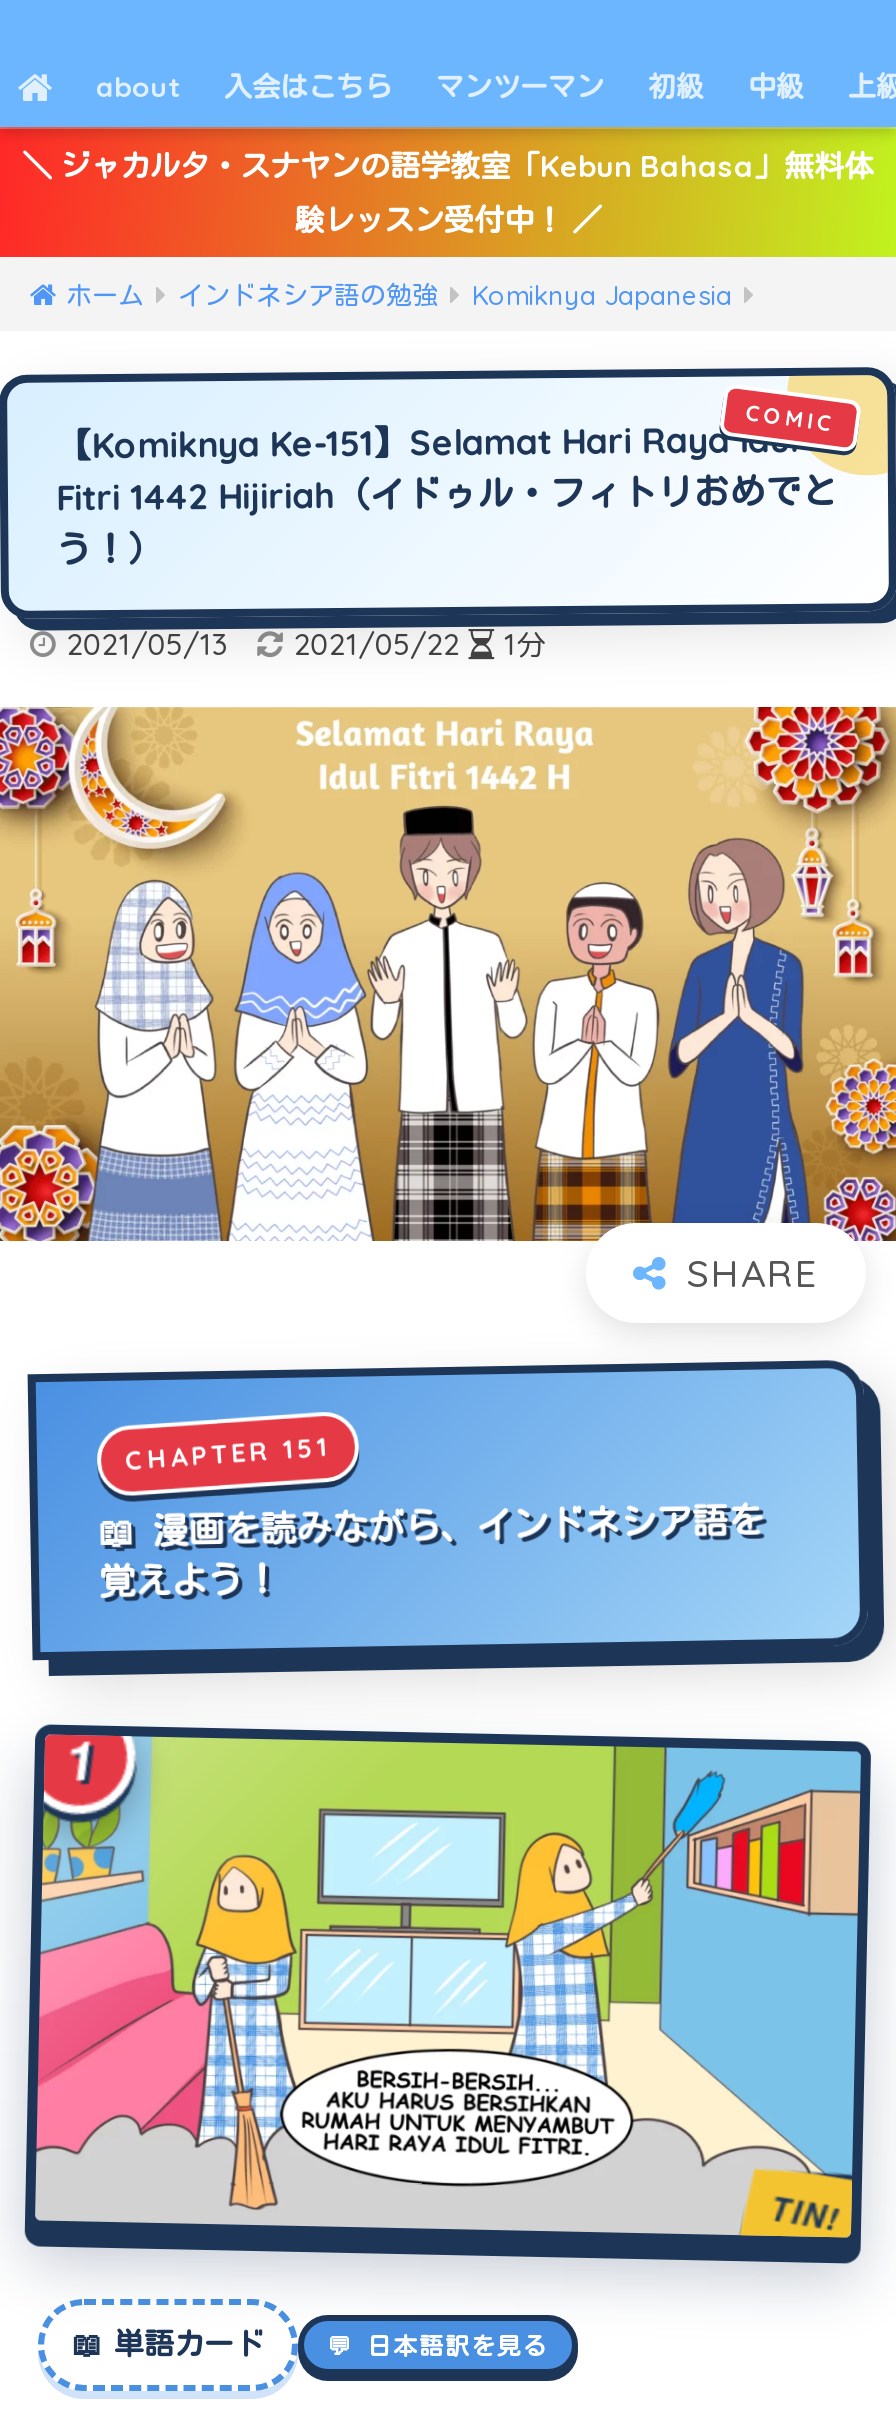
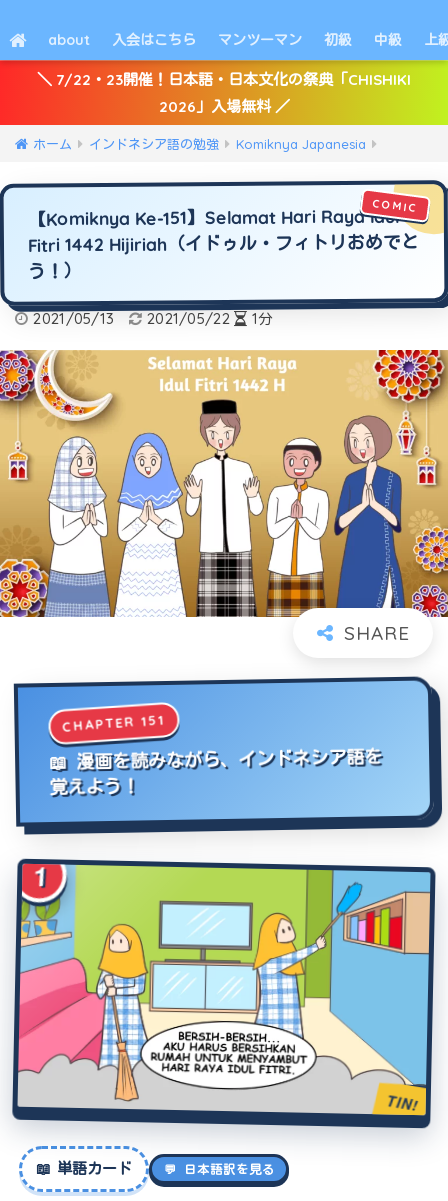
[22,147,874,239] ＼ ジャカルタ・スナヤンの語学教室「Kebun Bahasa」無料体 | 験レッスン受付中！ ／ -> [37,70,411,116] ＼ 7/22・23開催！日本語・日本文化の祭典「CHISHIKI | 2026」入場無料 ／

